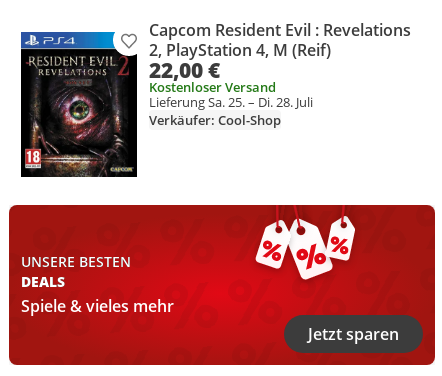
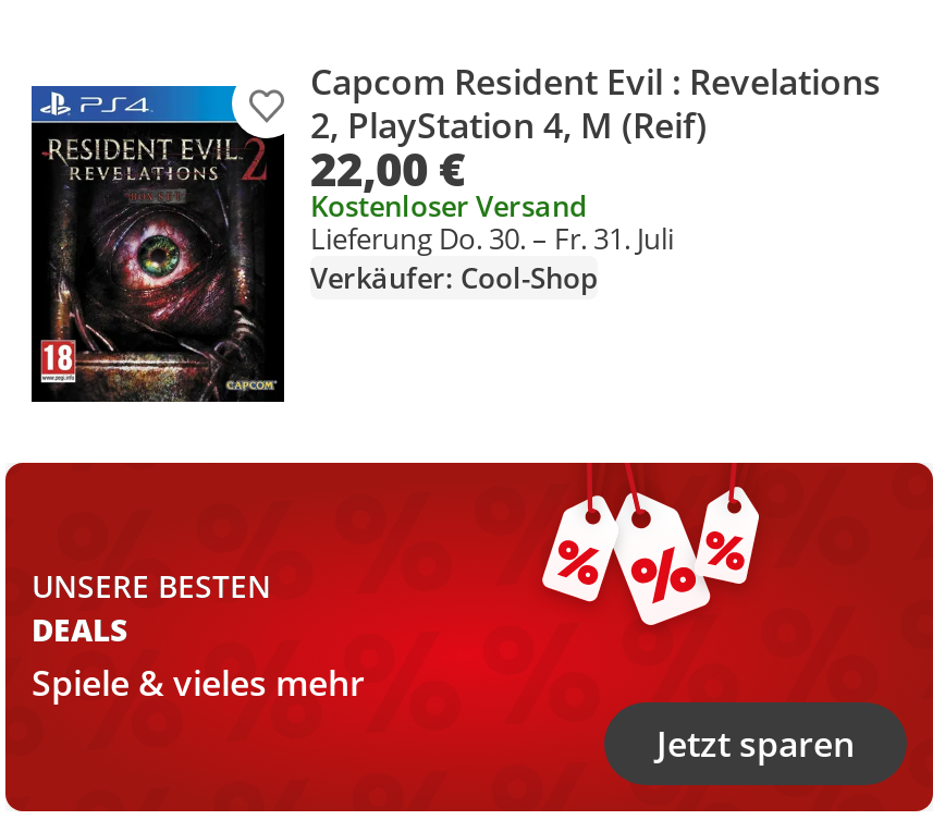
[149,93,313,111] Lieferung Sa. 25. – Di. 28. Juli -> [310,219,674,258] Lieferung Do. 30. – Fr. 31. Juli

